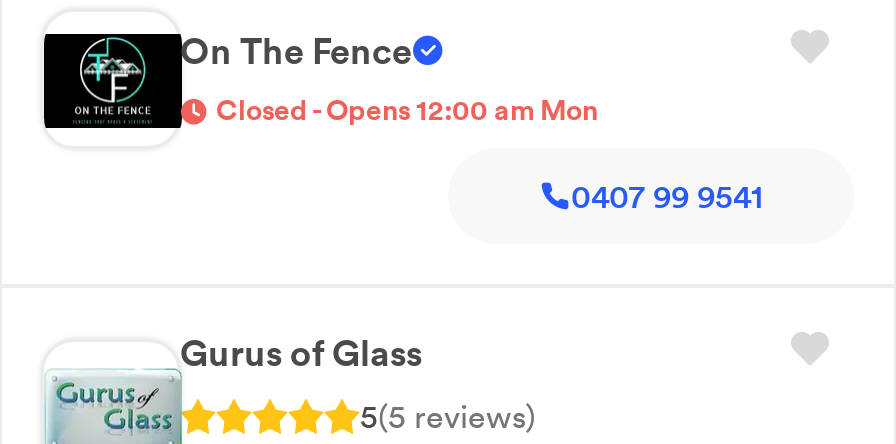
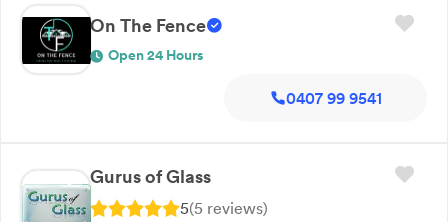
[216,92,598,128] Closed - Opens 12:00 am Mon -> [108,46,203,64] Open 24 Hours

